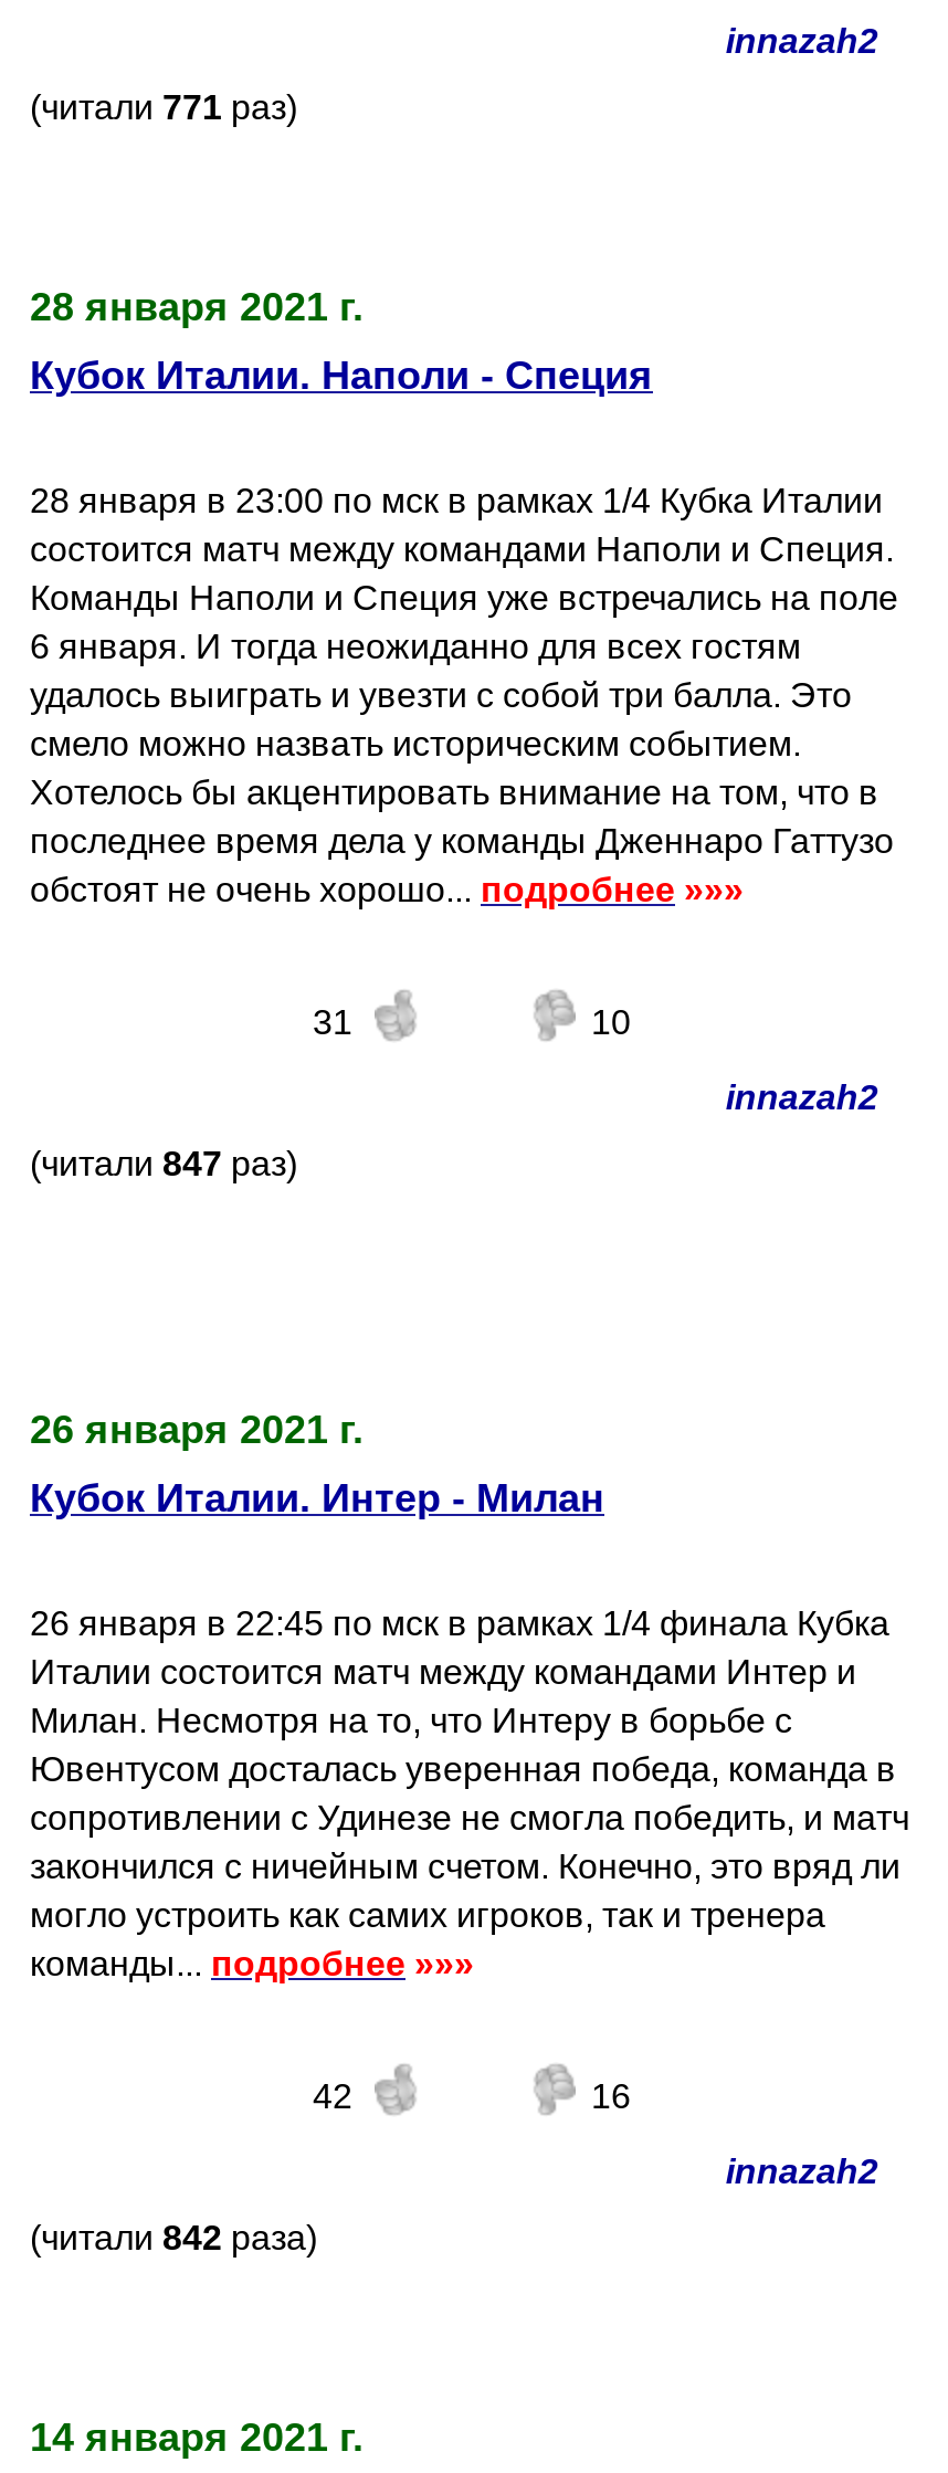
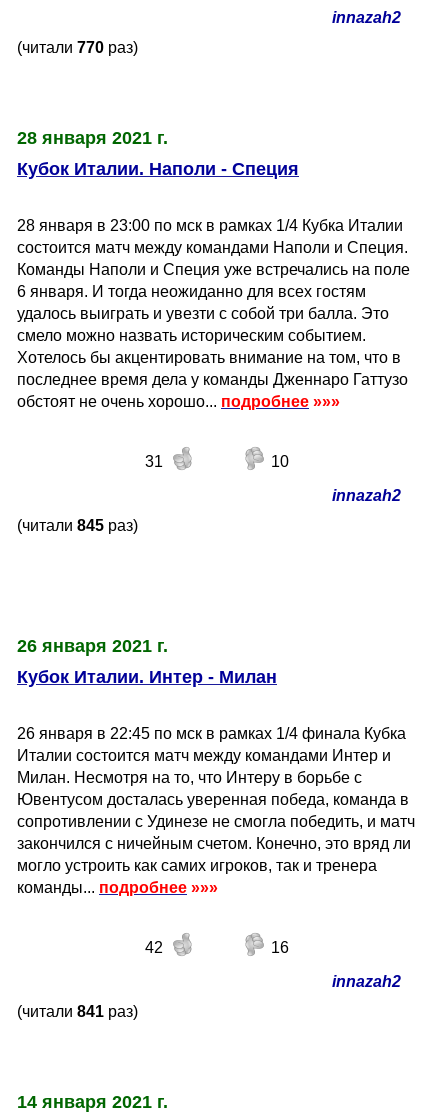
[30,88,297,126] (читали 771 раз) -> [17,39,138,56] (читали 770 раз)
[30,1145,297,1182] (читали 847 раз) -> [17,517,138,534] (читали 845 раз)
[30,2219,317,2256] (читали 842 раза) -> [17,1003,138,1020] (читали 841 раз)

